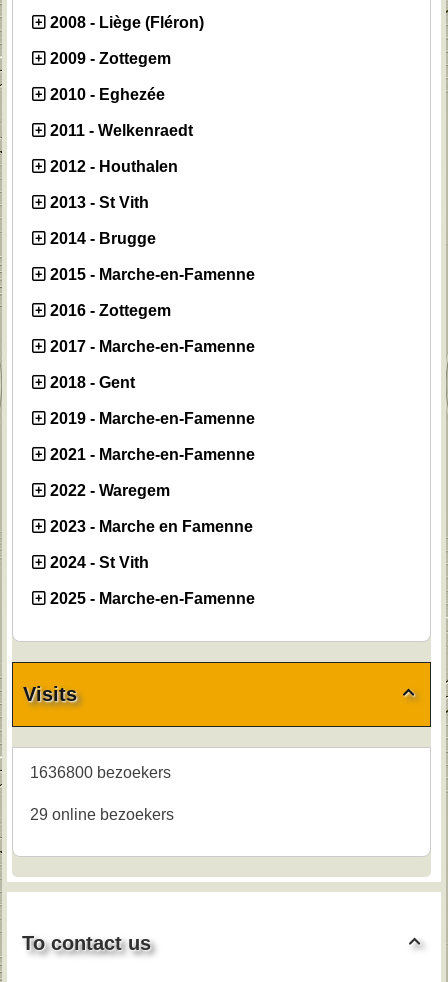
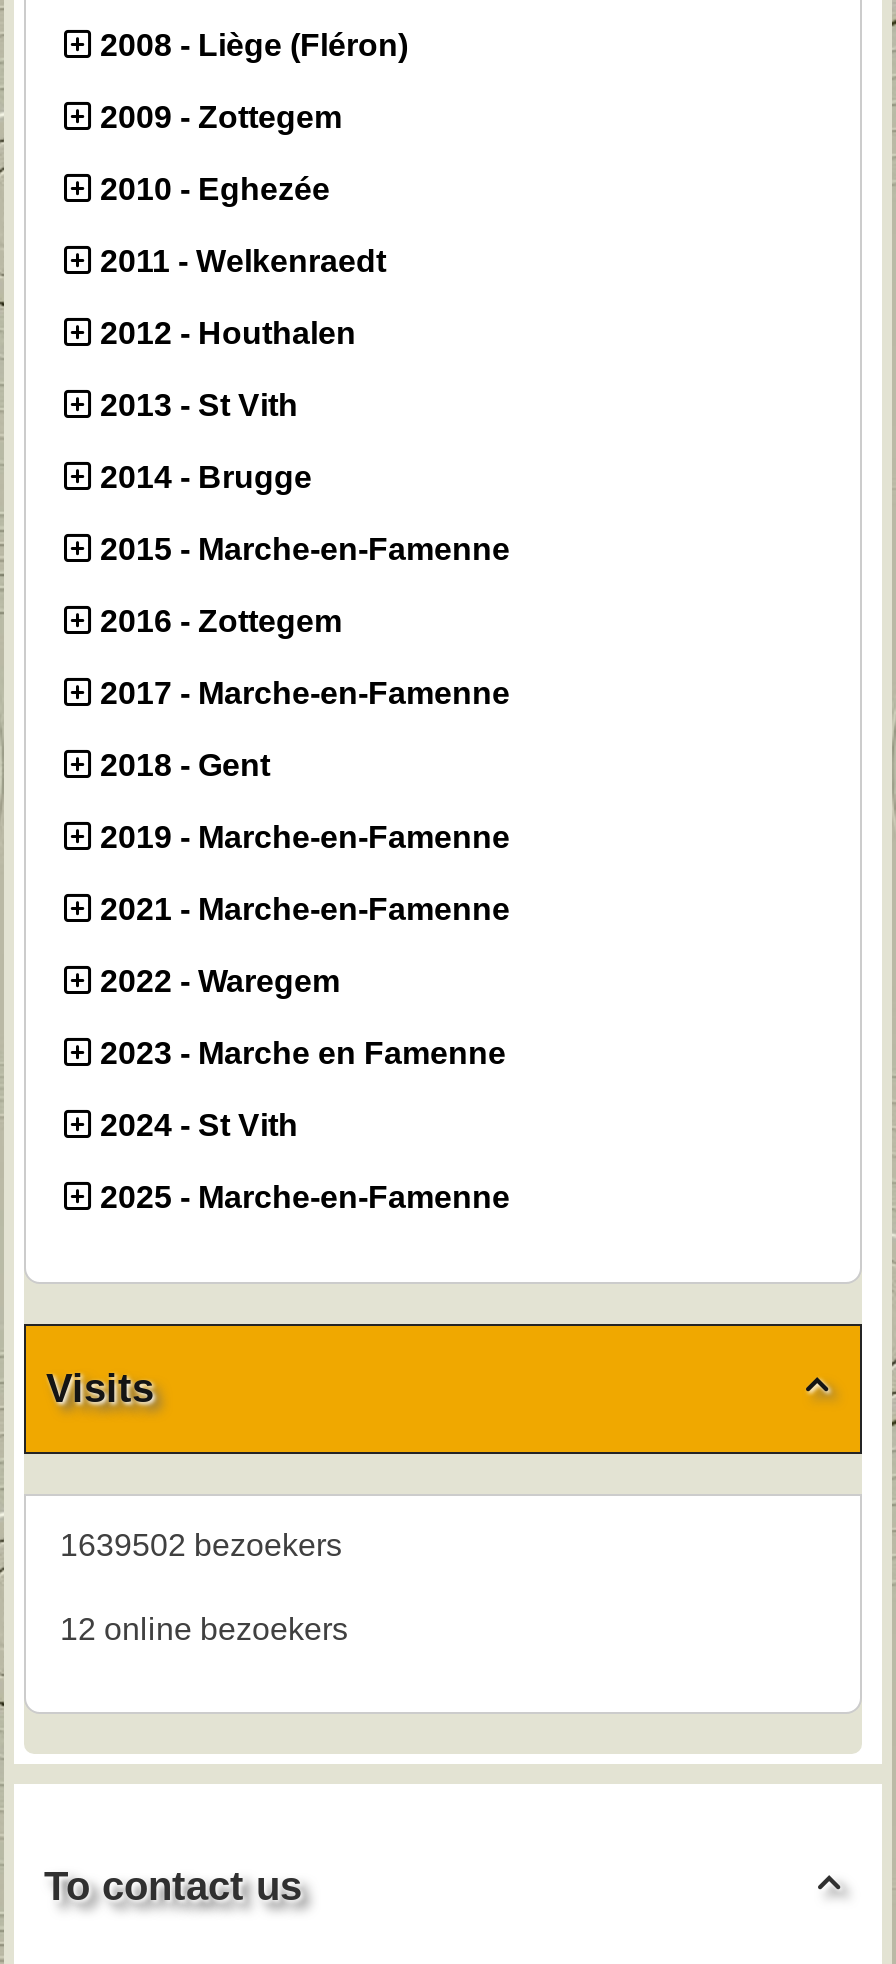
[26,764,171,781] 1636800 bezoekers -> [52,1528,342,1562] 1639502 bezoekers
[26,806,174,823] 29 online bezoekers -> [52,1612,348,1646] 12 online bezoekers

